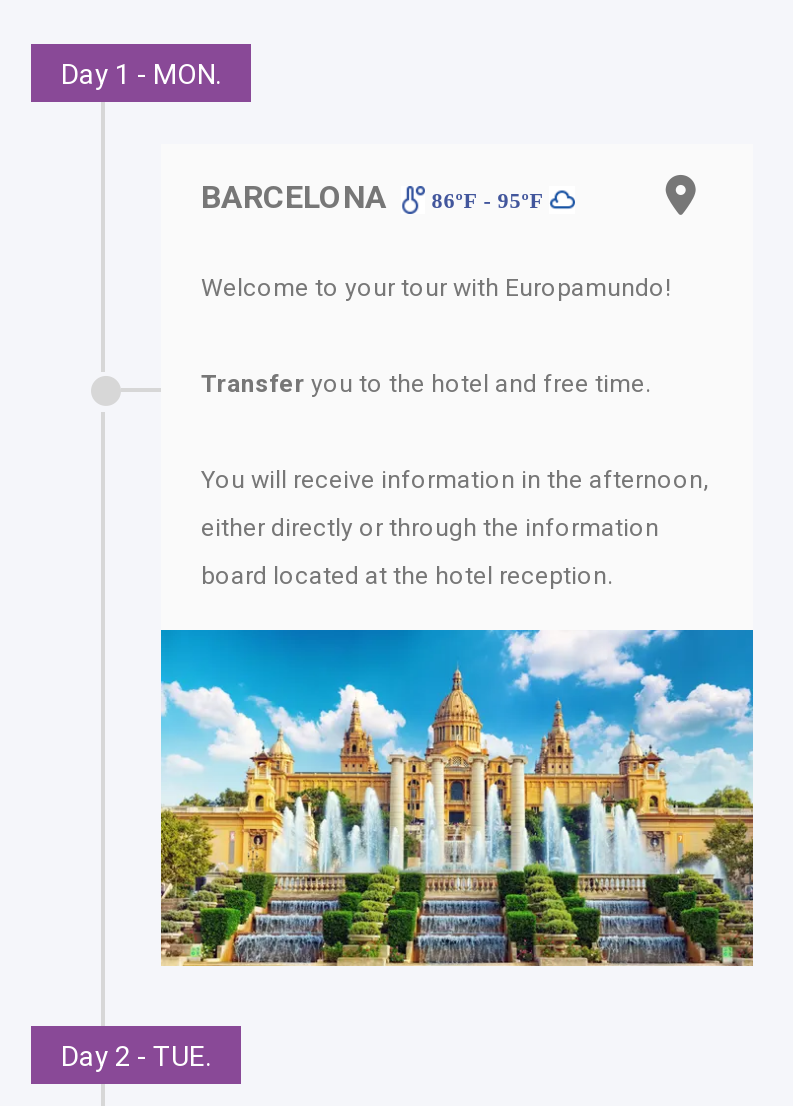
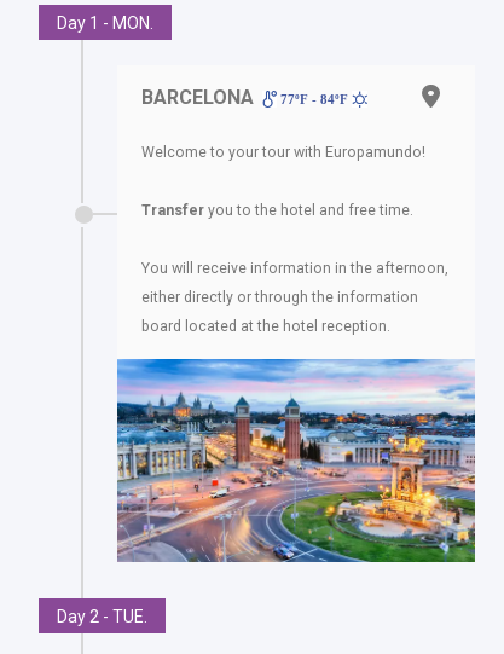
[201,179,549,217] BARCELONA 86ºF - 95ºF -> [141,86,352,109] BARCELONA 77ºF - 84ºF
[159,628,755,968] [image] -> [116,358,476,563] [image]

